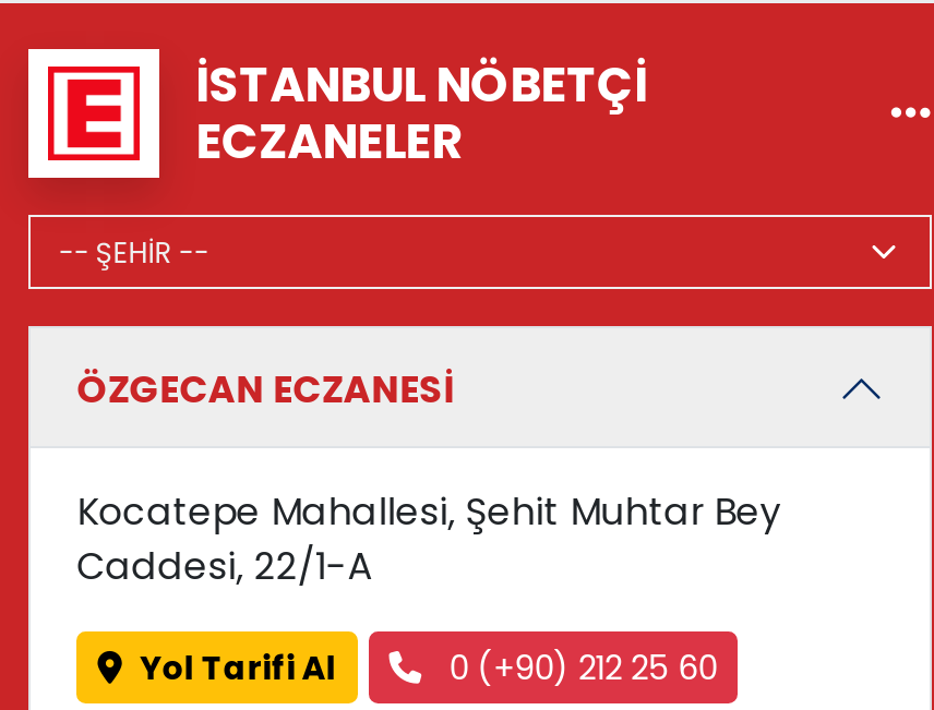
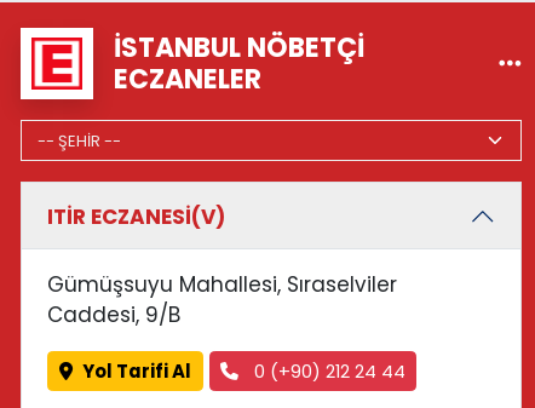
[77,363,454,415] ÖZGECAN ECZANESİ -> [47,202,225,231] ITİR ECZANESİ(V)
[77,486,782,593] Kocatepe Mahallesi, Şehit Muhtar Bey | Caddesi, 22/1-A -> [47,271,397,330] Gümüşsuyu Mahallesi, Sıraselviler | Caddesi, 9/B
[440,644,718,690] 0 (+90) 212 25 60 -> [249,358,405,383] 0 (+90) 212 24 44

